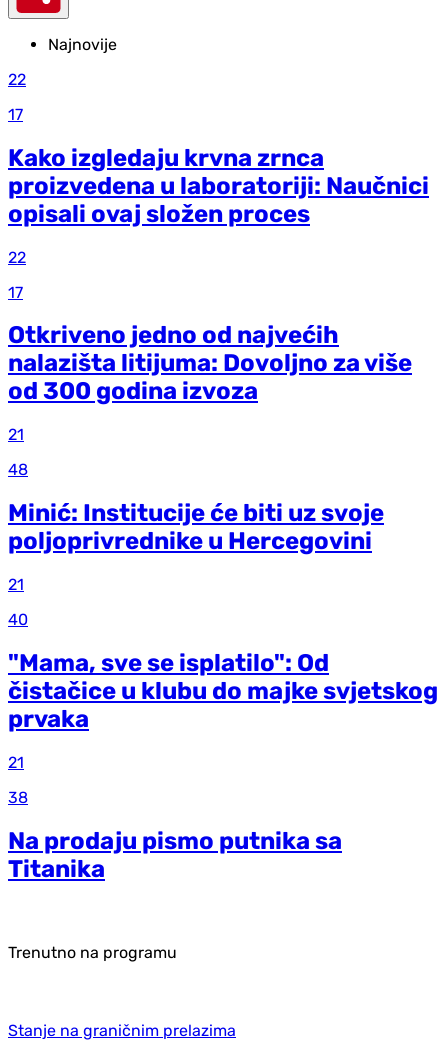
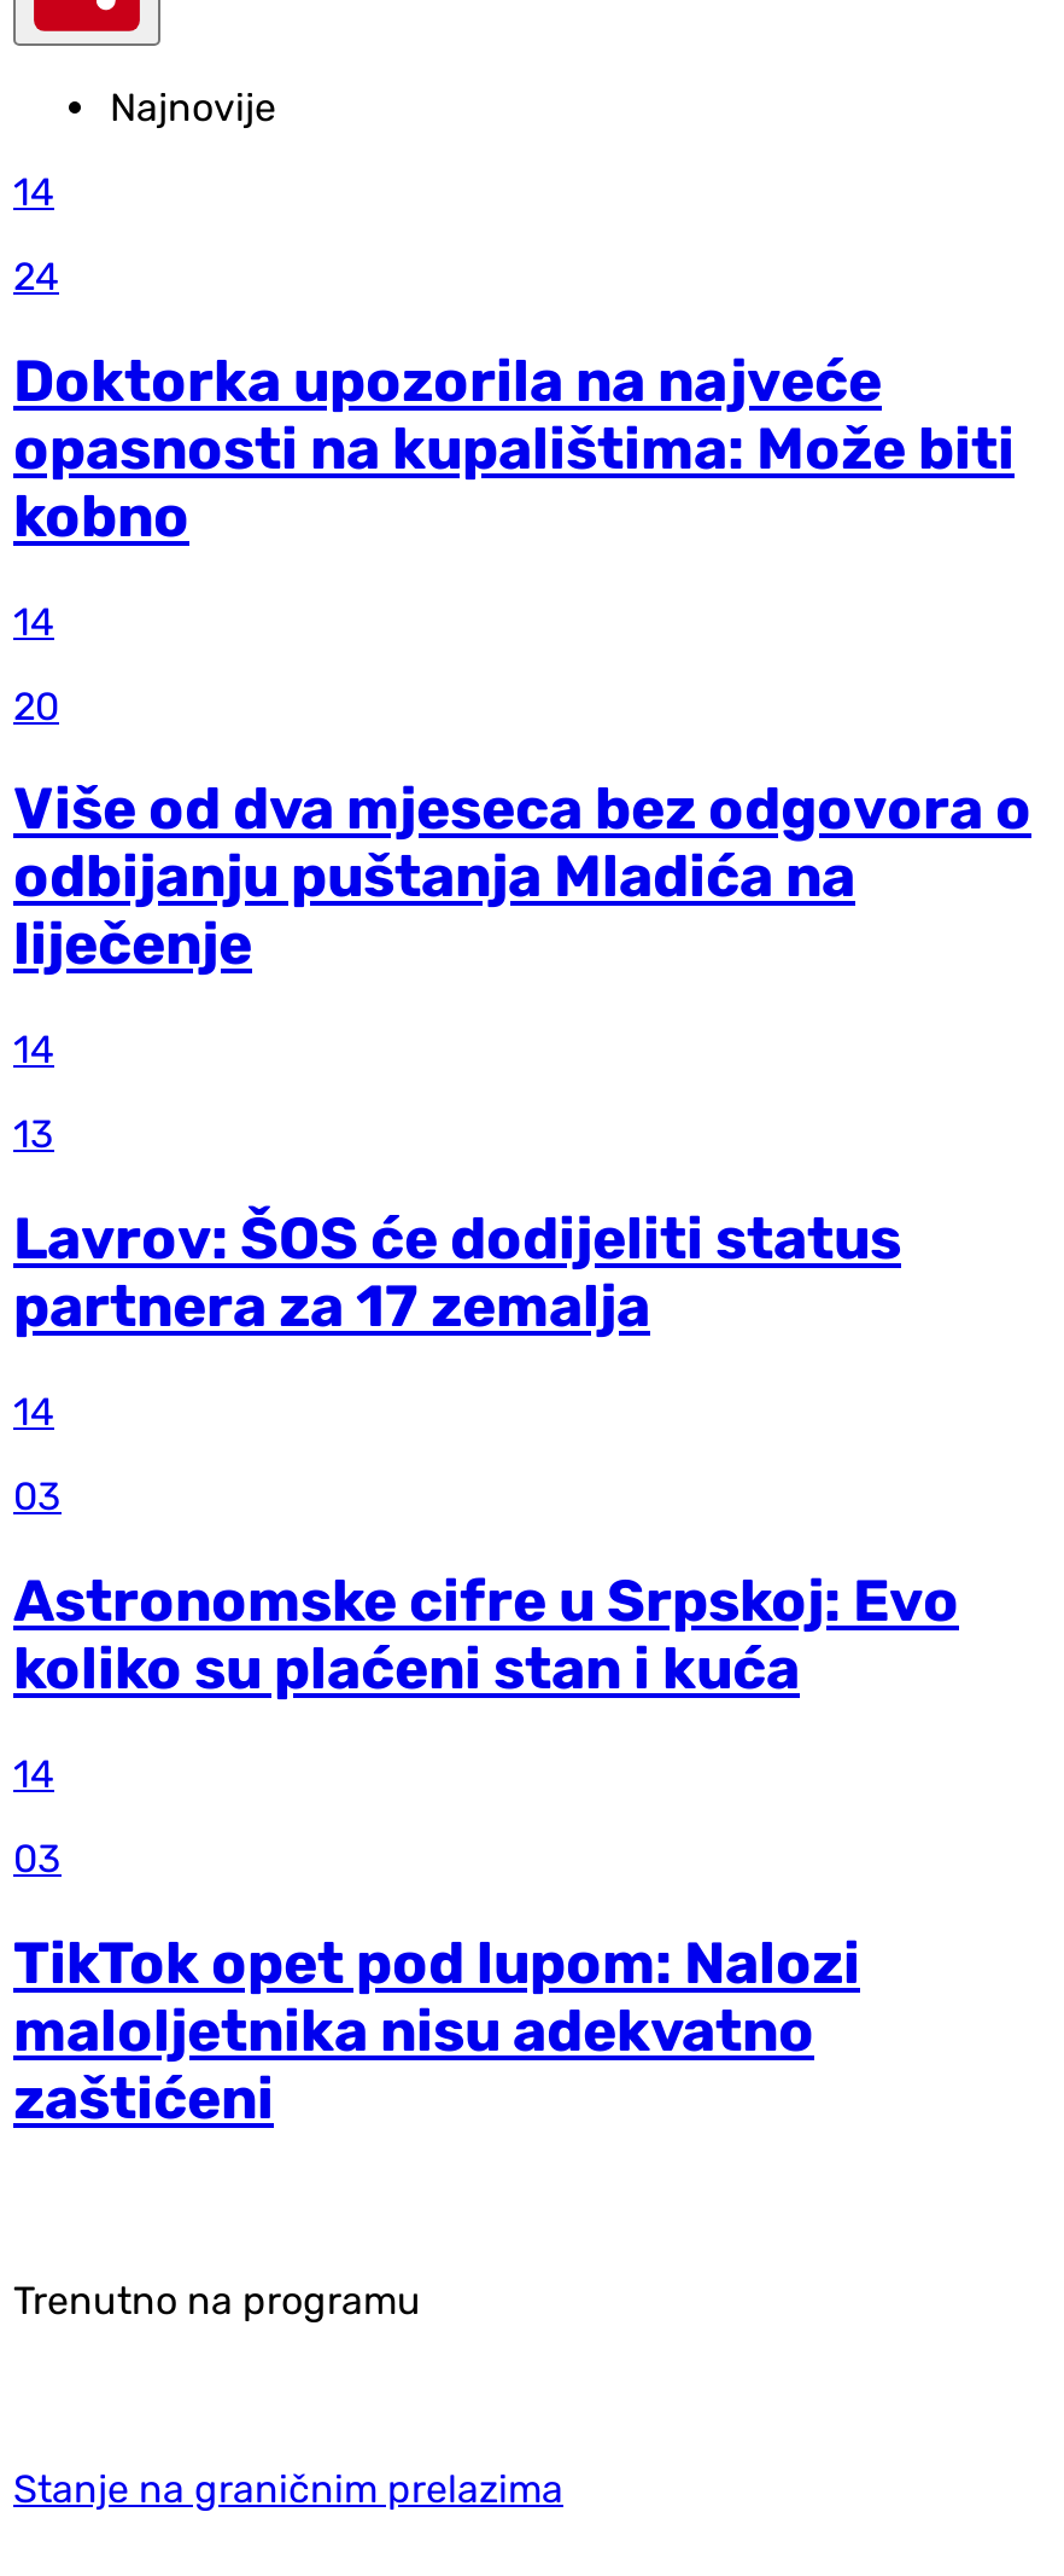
[8,70,26,89] 22 -> [13,168,54,214] 14
[8,105,23,124] 17 -> [13,253,59,299] 24
[8,144,429,228] Kako izgledaju krvna zrnca | proizvedena u laboratoriji: Naučnici | opisali ovaj složen proces -> [13,347,1015,550] Doktorka upozorila na najveće | opasnosti na kupalištima: Može biti | kobno
[8,247,26,266] 22 -> [13,598,54,644] 14
[8,282,23,301] 17 -> [13,682,59,728] 20
[8,321,412,405] Otkriveno jedno od najvećih | nalazišta litijuma: Dovoljno za više | od 300 godina izvoza -> [13,776,1031,979] Više od dva mjeseca bez odgovora o | odbijanju puštanja Mladića na | liječenje
[8,425,24,444] 21 -> [13,1027,54,1073] 14
[8,460,28,479] 48 -> [13,1112,54,1158] 13
[8,499,384,555] Minić: Institucije će biti uz svoje | poljoprivrednike u Hercegovini -> [13,1206,901,1341] Lavrov: ŠOS će dodijeliti status | partnera za 17 zemalja
[8,575,24,594] 21 -> [13,1389,54,1435] 14
[8,610,28,629] 40 -> [13,1474,62,1520] 03
[8,649,438,733] "Mama, sve se isplatilo": Od | čistačice u klubu do majke svjetskog | prvaka -> [13,1568,959,1703] Astronomske cifre u Srpskoj: Evo | koliko su plaćeni stan i kuća
[8,753,24,772] 21 -> [13,1751,54,1797] 14
[8,788,28,807] 38 -> [13,1835,62,1881] 03
[8,827,342,883] Na prodaju pismo putnika sa | Titanika -> [13,1929,860,2132] TikTok opet pod lupom: Nalozi | maloljetnika nisu adekvatno | zaštićeni

